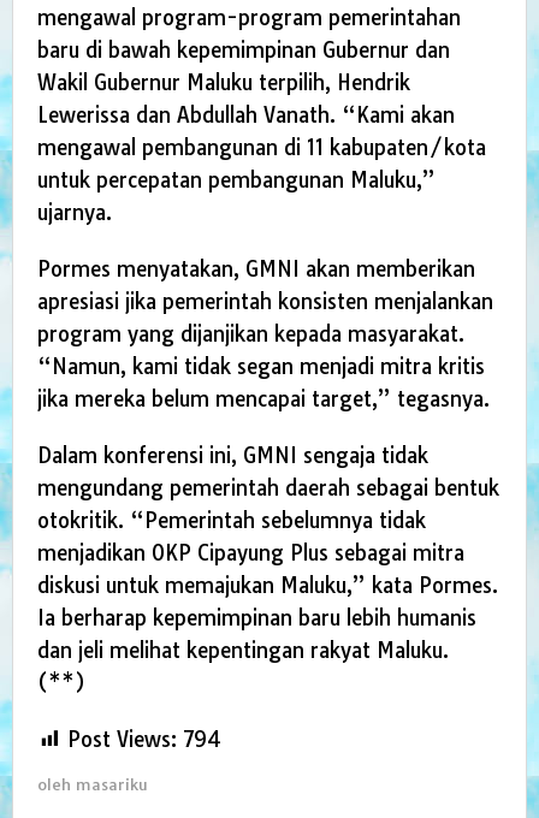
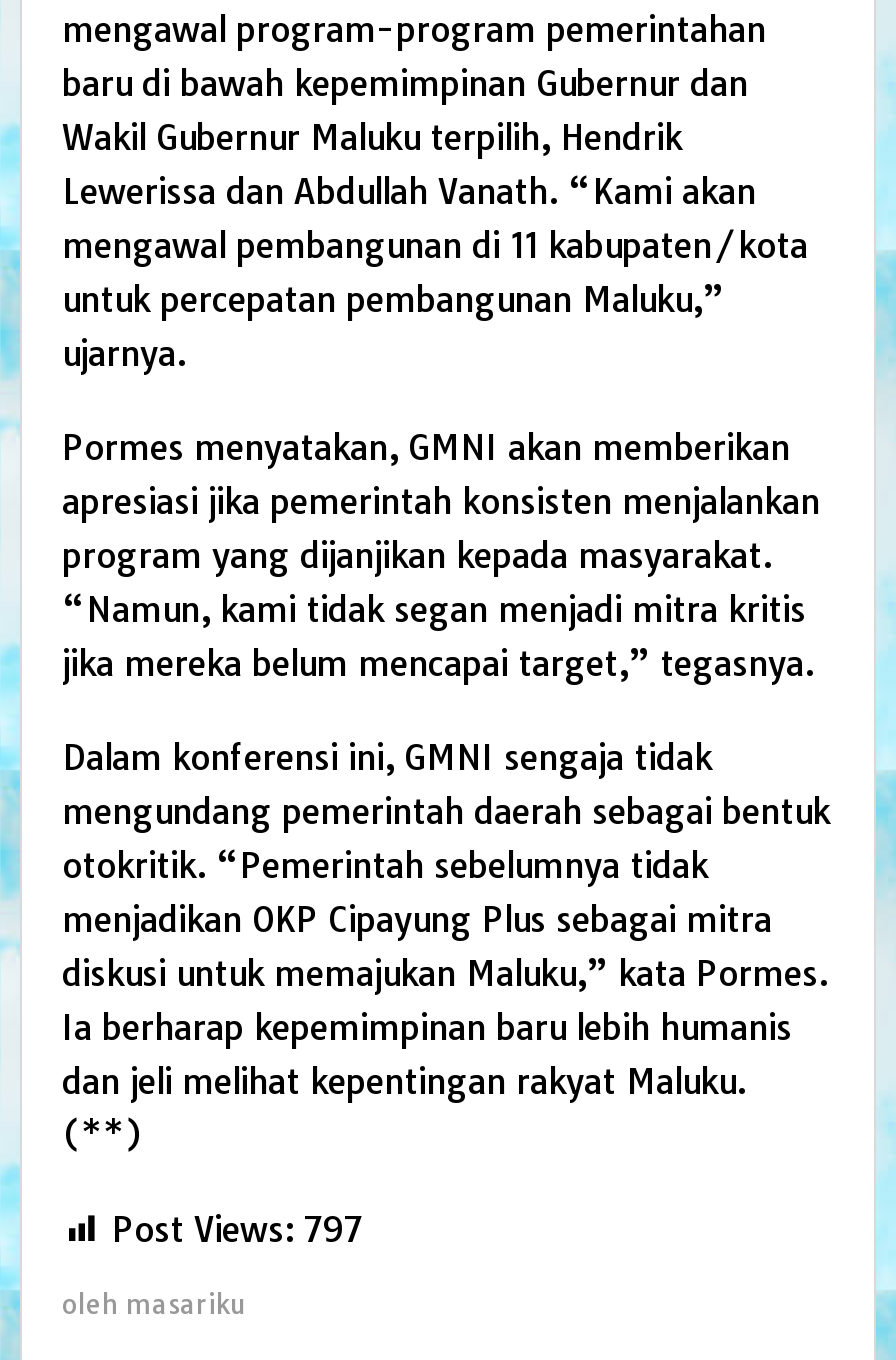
[67,726,221,752] Post Views: 794 -> [112,1208,362,1250] Post Views: 797

